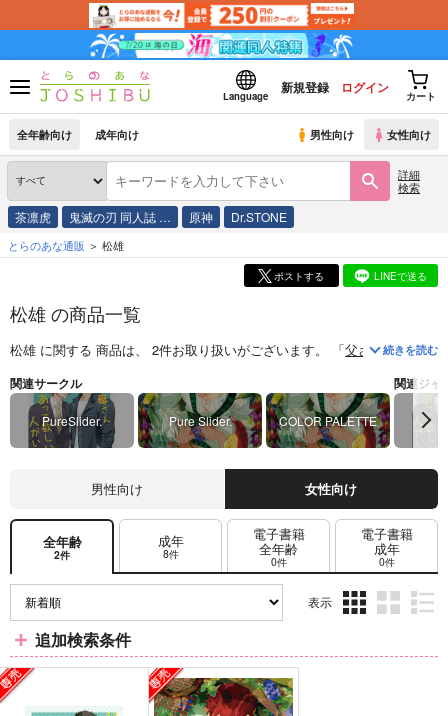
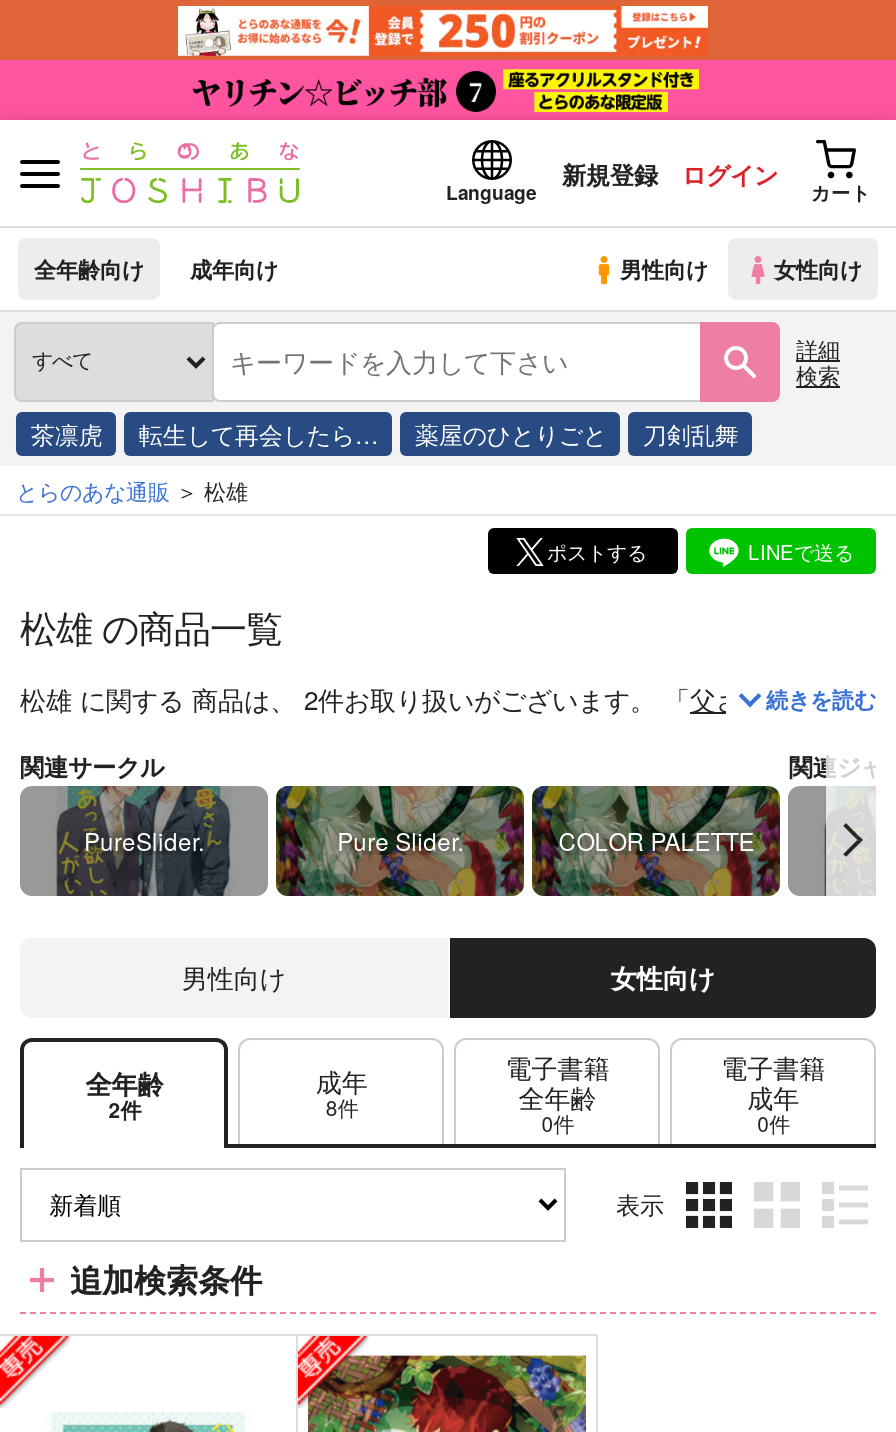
[3,29,445,61] [image] -> [6,58,890,122] [image]
[69,208,287,225] 鬼滅の刃 同人誌 … | 原神 | Dr.STONE -> [139,416,739,450] 転生して再会したら… | 薬屋のひとりごと | 刀剣乱舞

